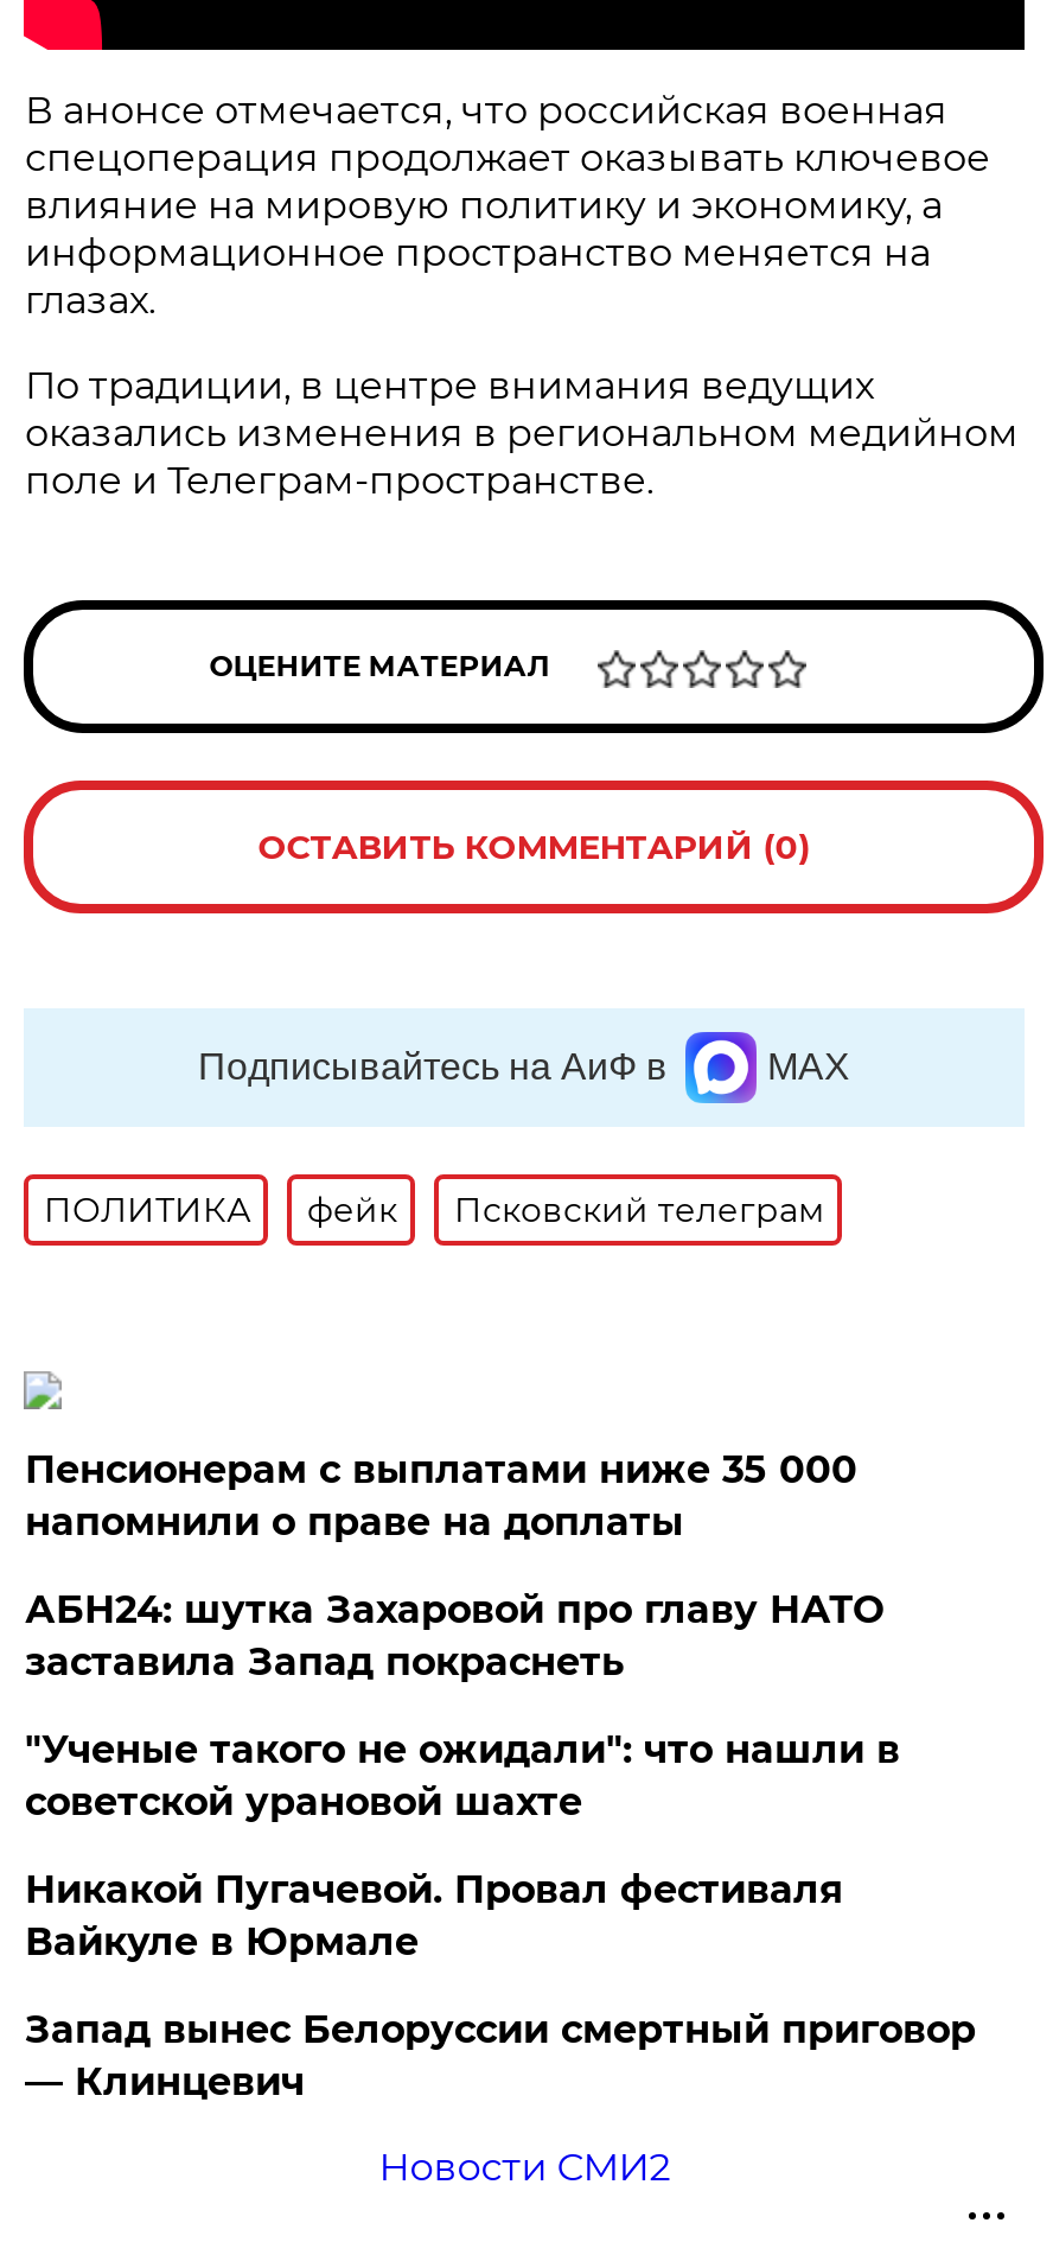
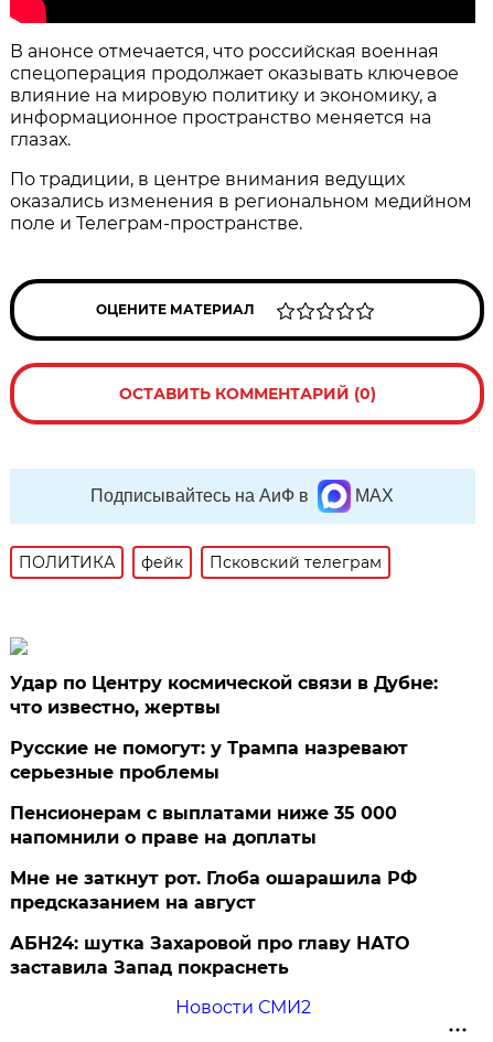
none -> [10,673,438,783] Удар по Центру космической связи в Дубне: | что известно, жертвы | Русские не помогут: у Трампа назревают | серьезные проблемы
moved [25,1447,857,1545] -> [10,803,397,848]: Пенсионерам с выплатами ниже 35 000 | напомнили о праве на доплаты
none -> [10,868,417,913] Мне не заткнут рот. Глоба ошарашила РФ | предсказанием на август
moved [25,1587,883,1685] -> [10,933,410,978]: АБН24: шутка Захаровой про главу НАТО | заставила Запад покраснеть
[25,1727,976,2105] "Ученые такого не ожидали": что нашли в | советской урановой шахте | Никакой Пугачевой. Провал фестиваля | Вайкуле в Юрмале | Запад вынес Белоруссии смертный приговор | — Клинцевич -> none

